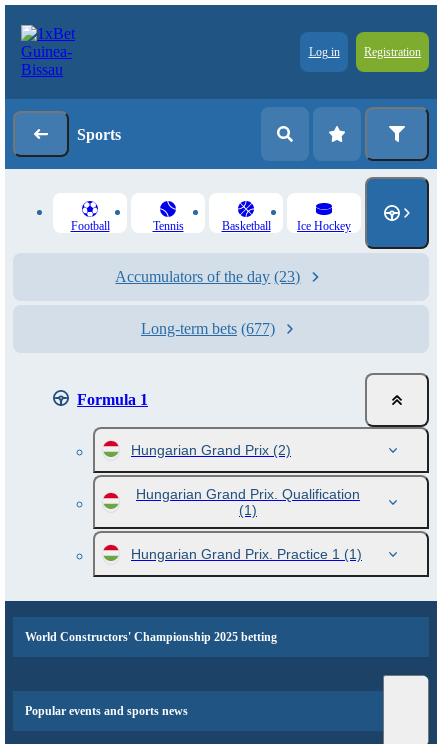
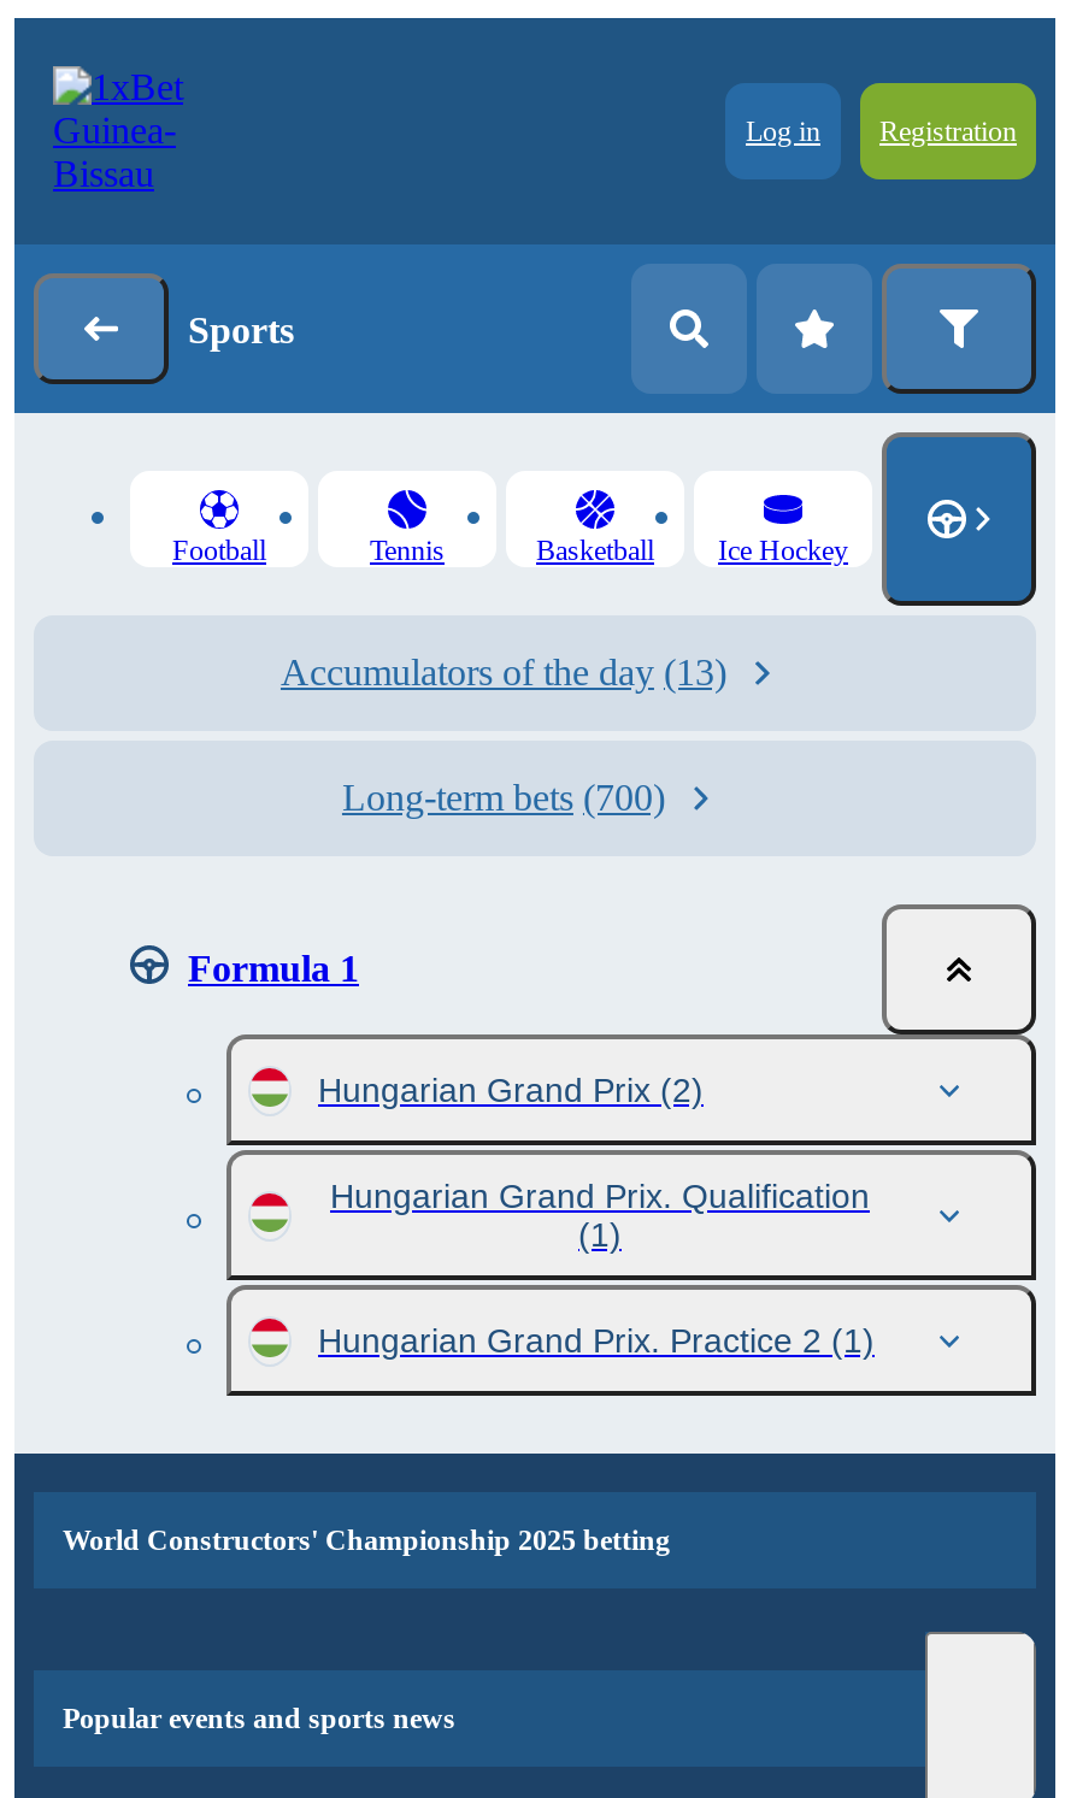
[115,268,300,285] Accumulators of the day (23) -> [281,652,726,692] Accumulators of the day (13)
[141,320,275,337] Long-term bets (677) -> [342,777,665,818] Long-term bets (700)
[131,546,362,562] Hungarian Grand Prix. Practice 1 (1) -> [318,1321,875,1360] Hungarian Grand Prix. Practice 2 (1)

